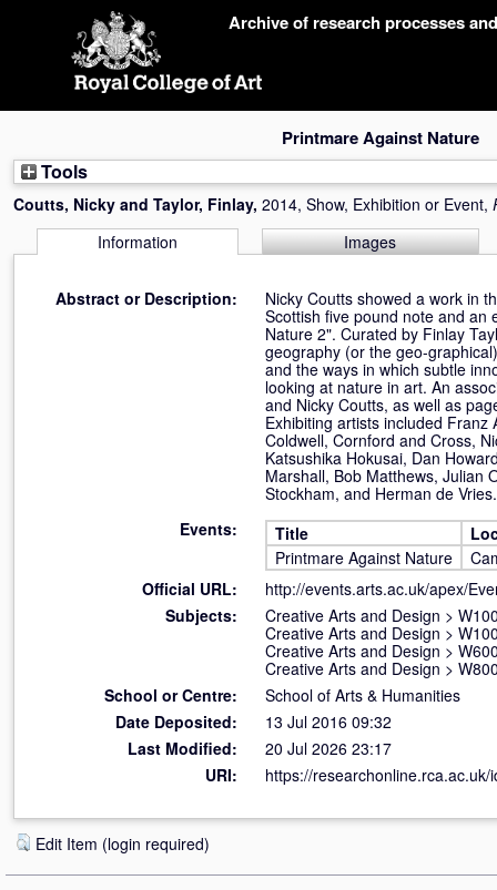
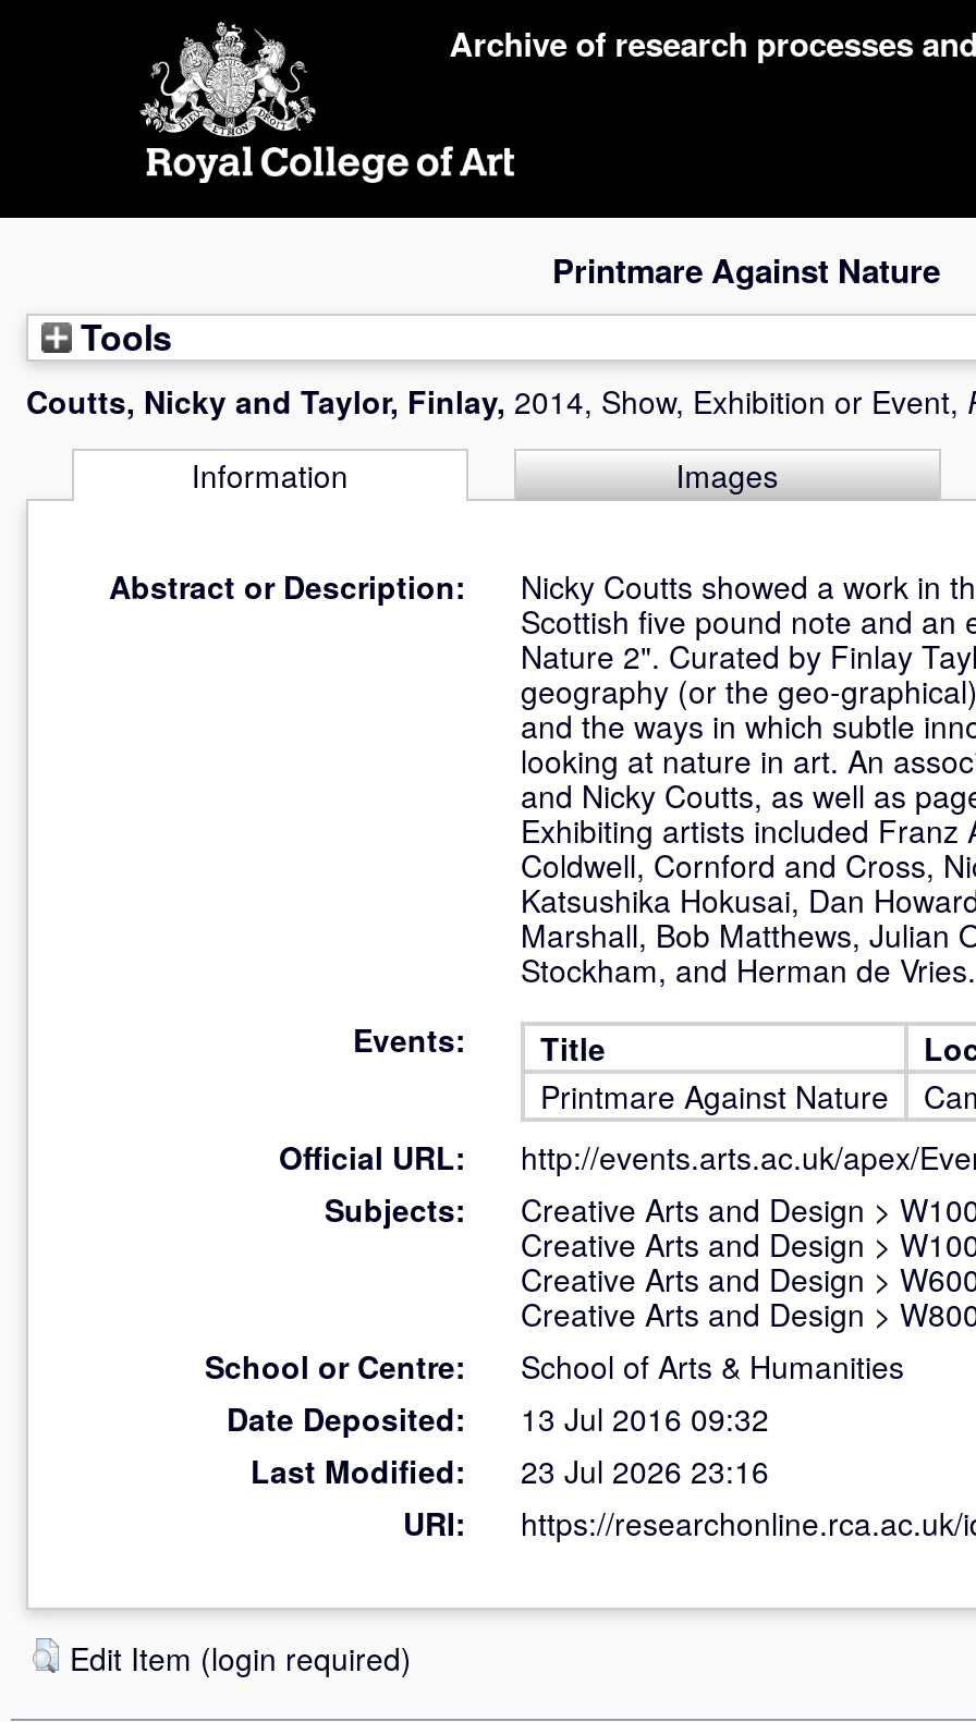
[128,737,392,759] Last Modified: 20 Jul 2026 23:17 -> [251,1449,769,1492] Last Modified: 23 Jul 2026 23:16

